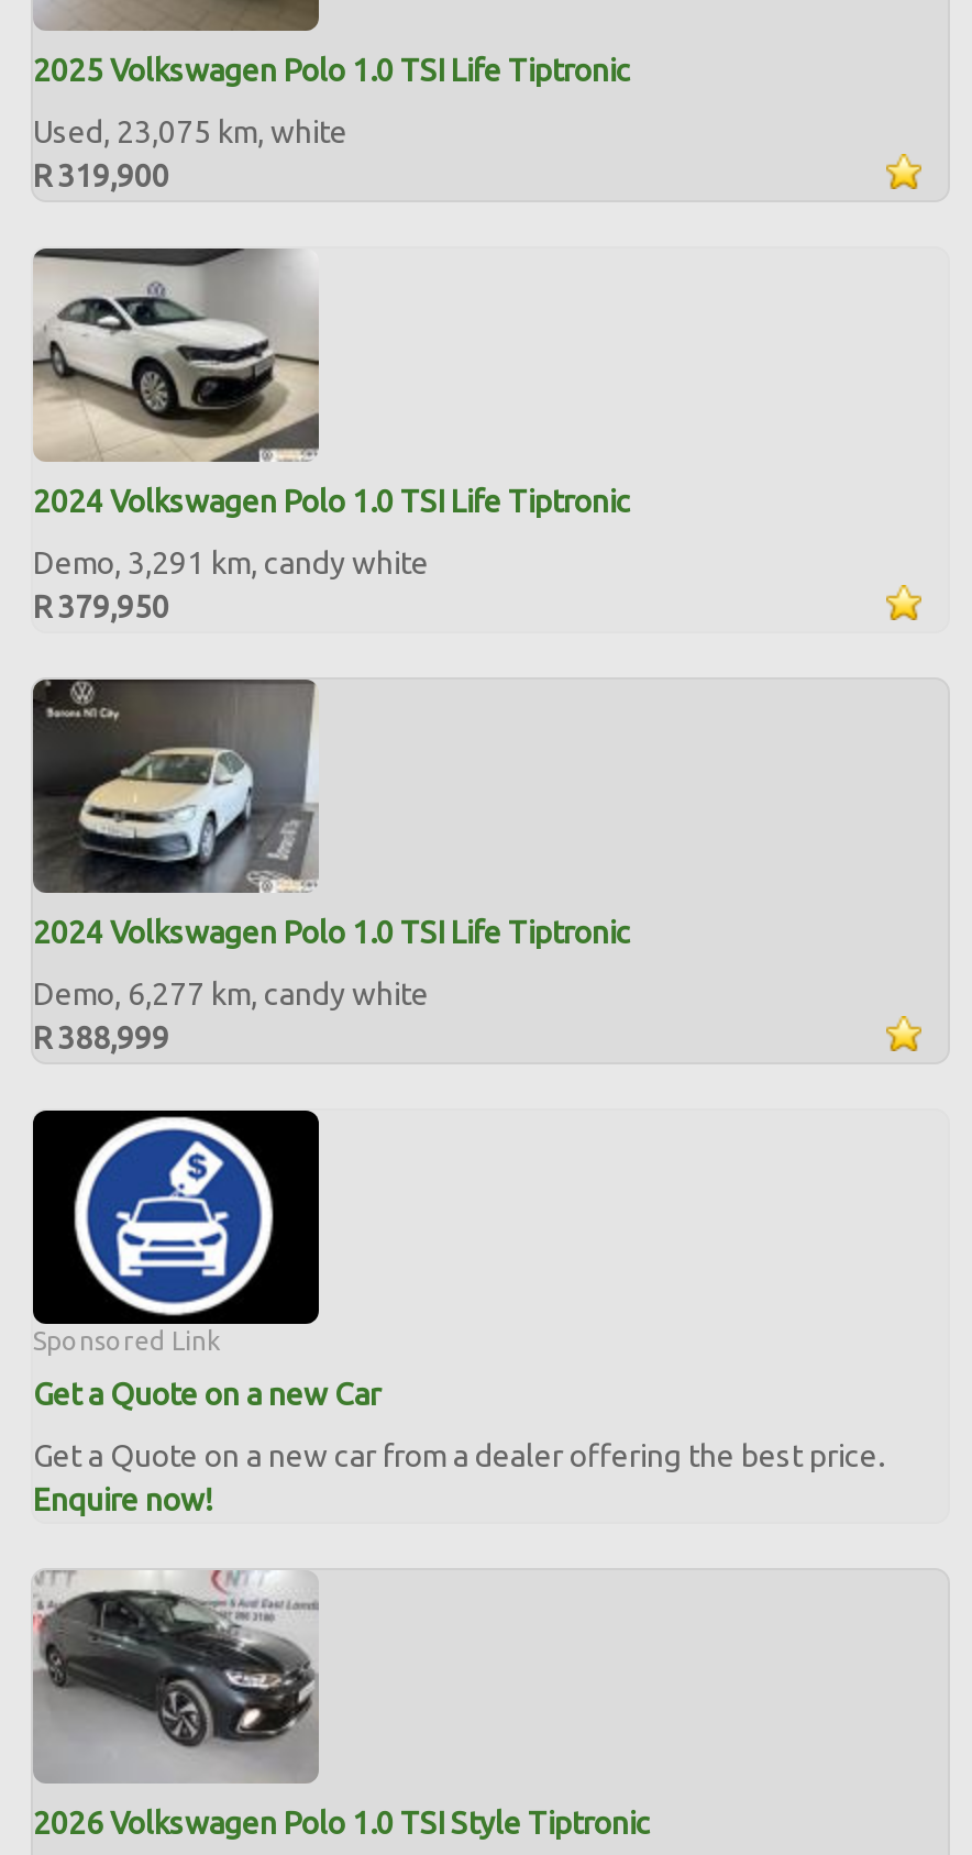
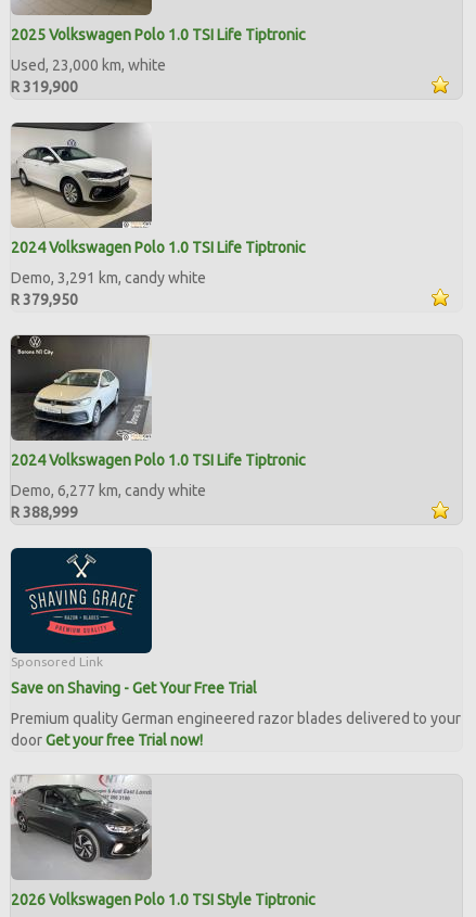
[33,114,347,150] Used, 23,075 km, white -> [11,56,166,74] Used, 23,000 km, white
[33,1111,380,1412] [image] | Get a Quote on a new Car -> [11,548,257,697] [image] | Save on Shaving - Get Your Free Trial
[33,1438,884,1517] Get a Quote on a new car from a dealer offering the best price. | Enquire now! -> [11,710,461,749] Premium quality German engineered razor blades delivered to your | door Get your free Trial now!

